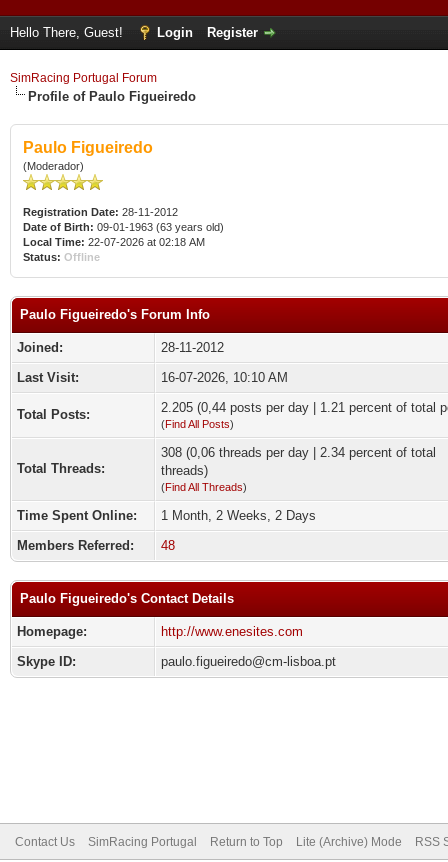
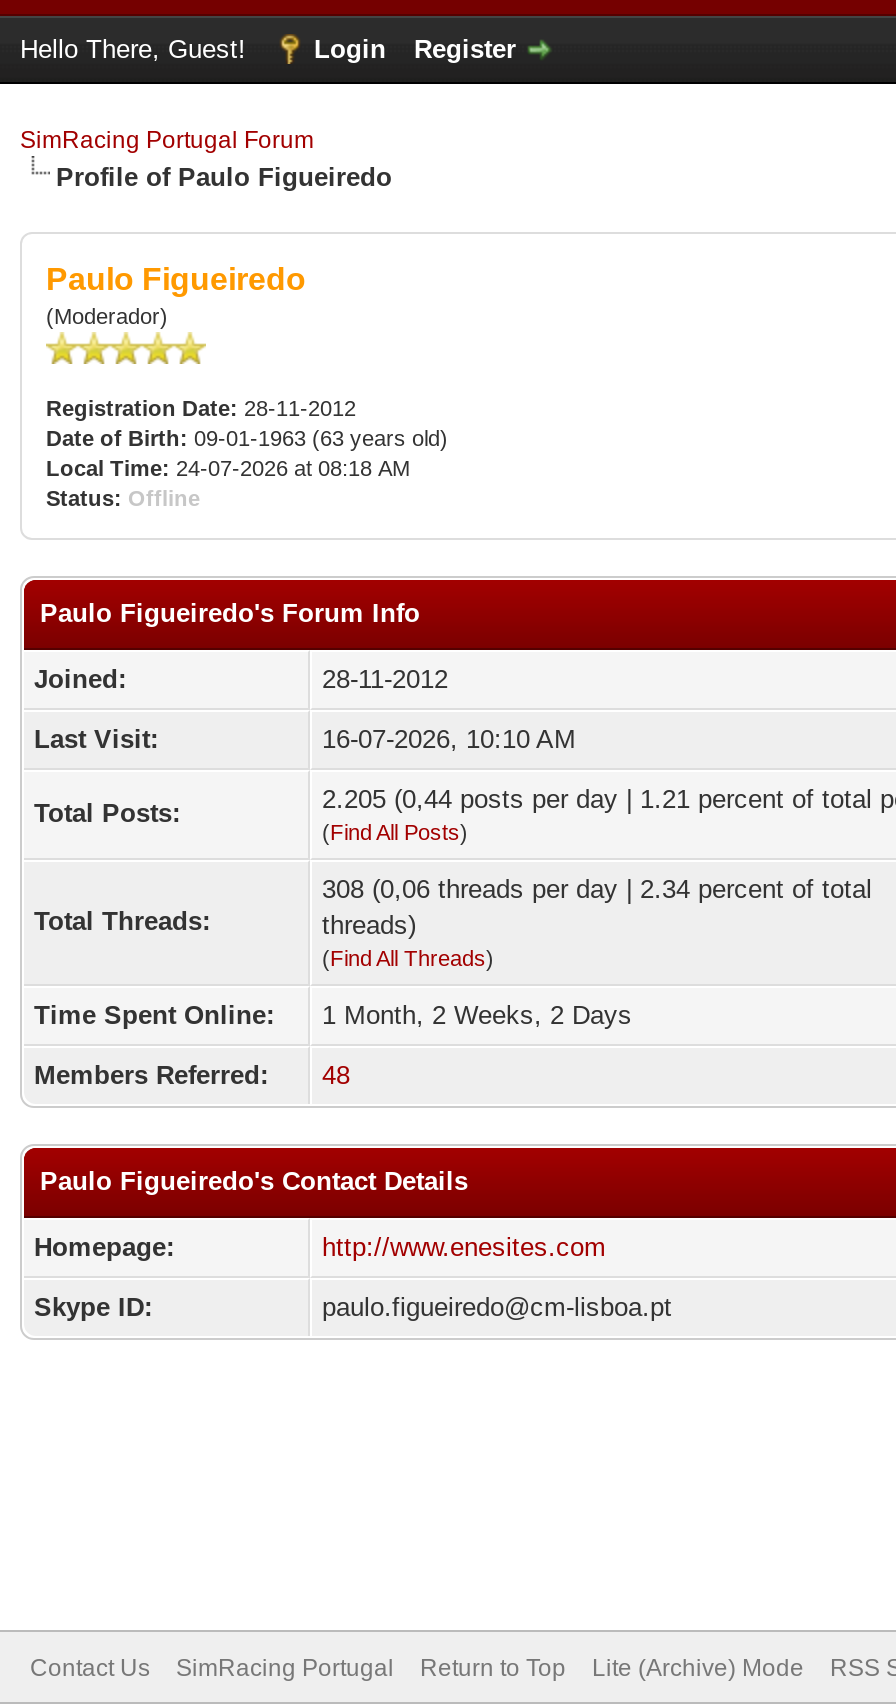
[23,236,205,248] Local Time: 22-07-2026 at 02:18 AM -> [46,456,410,480] Local Time: 24-07-2026 at 08:18 AM

